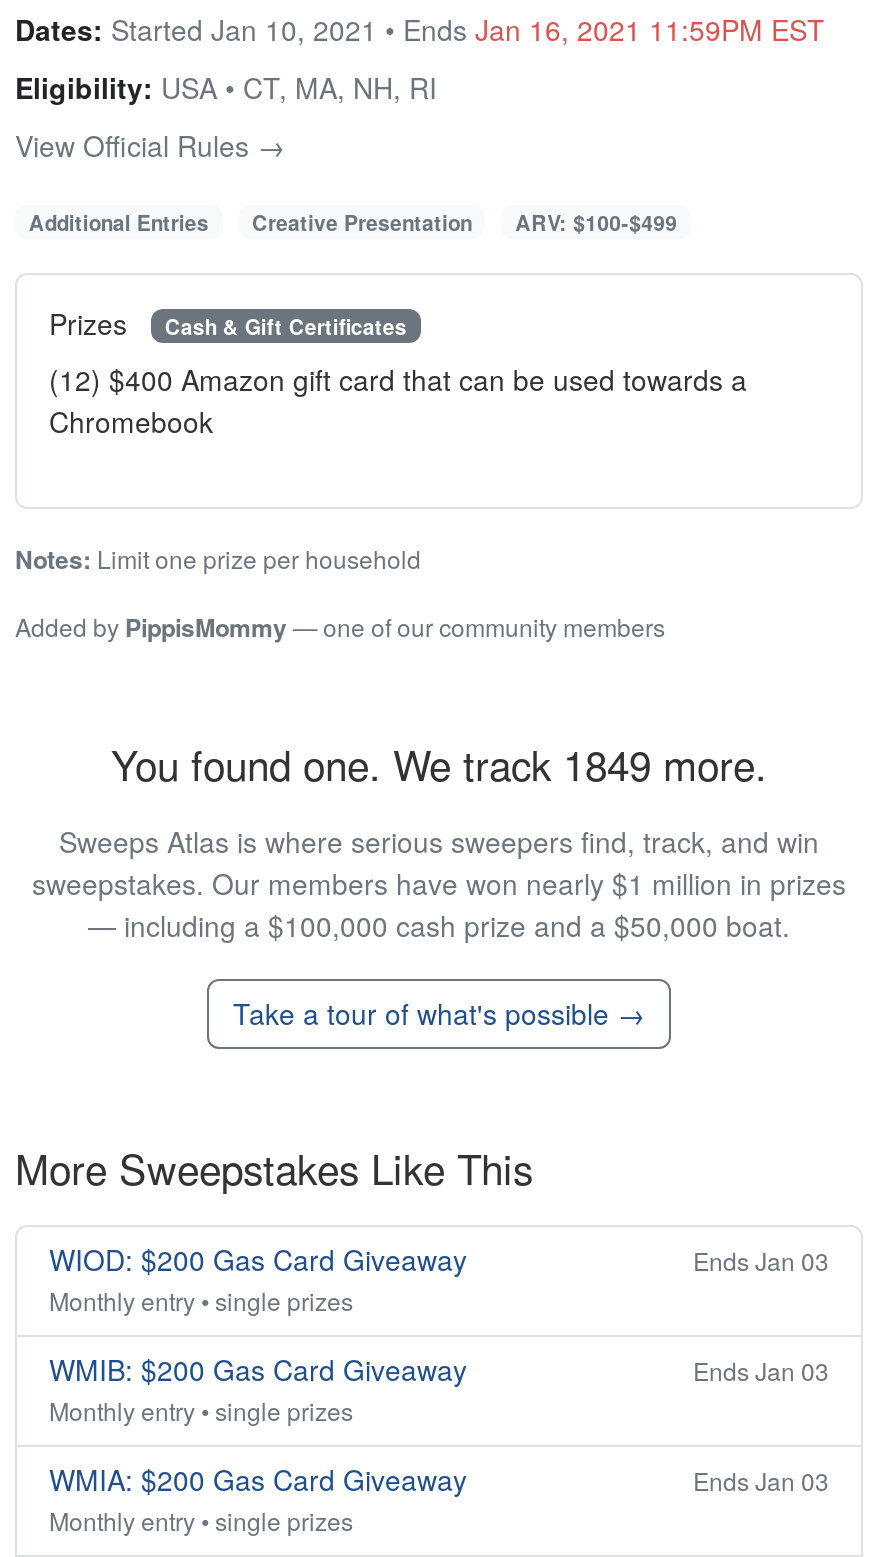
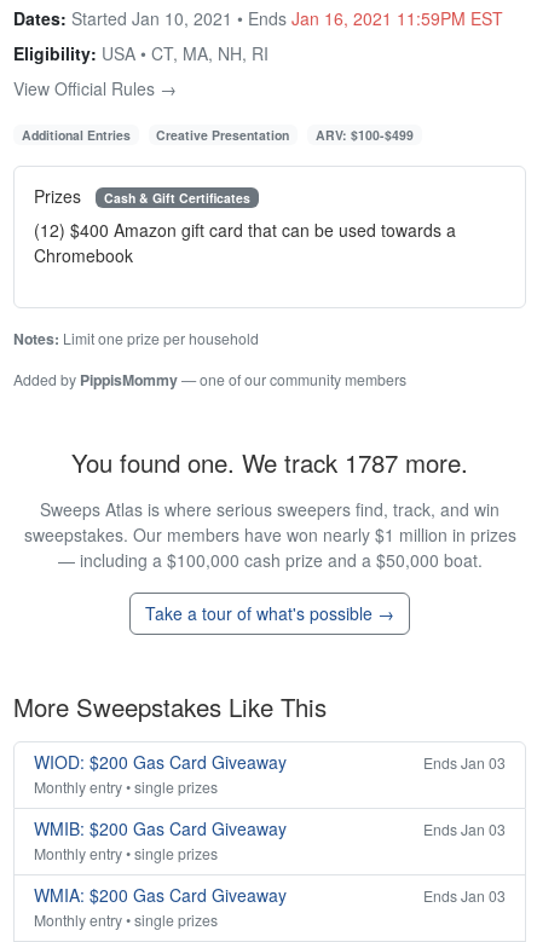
[111,736,767,794] You found one. We track 1849 more. -> [71,445,468,481] You found one. We track 1787 more.

